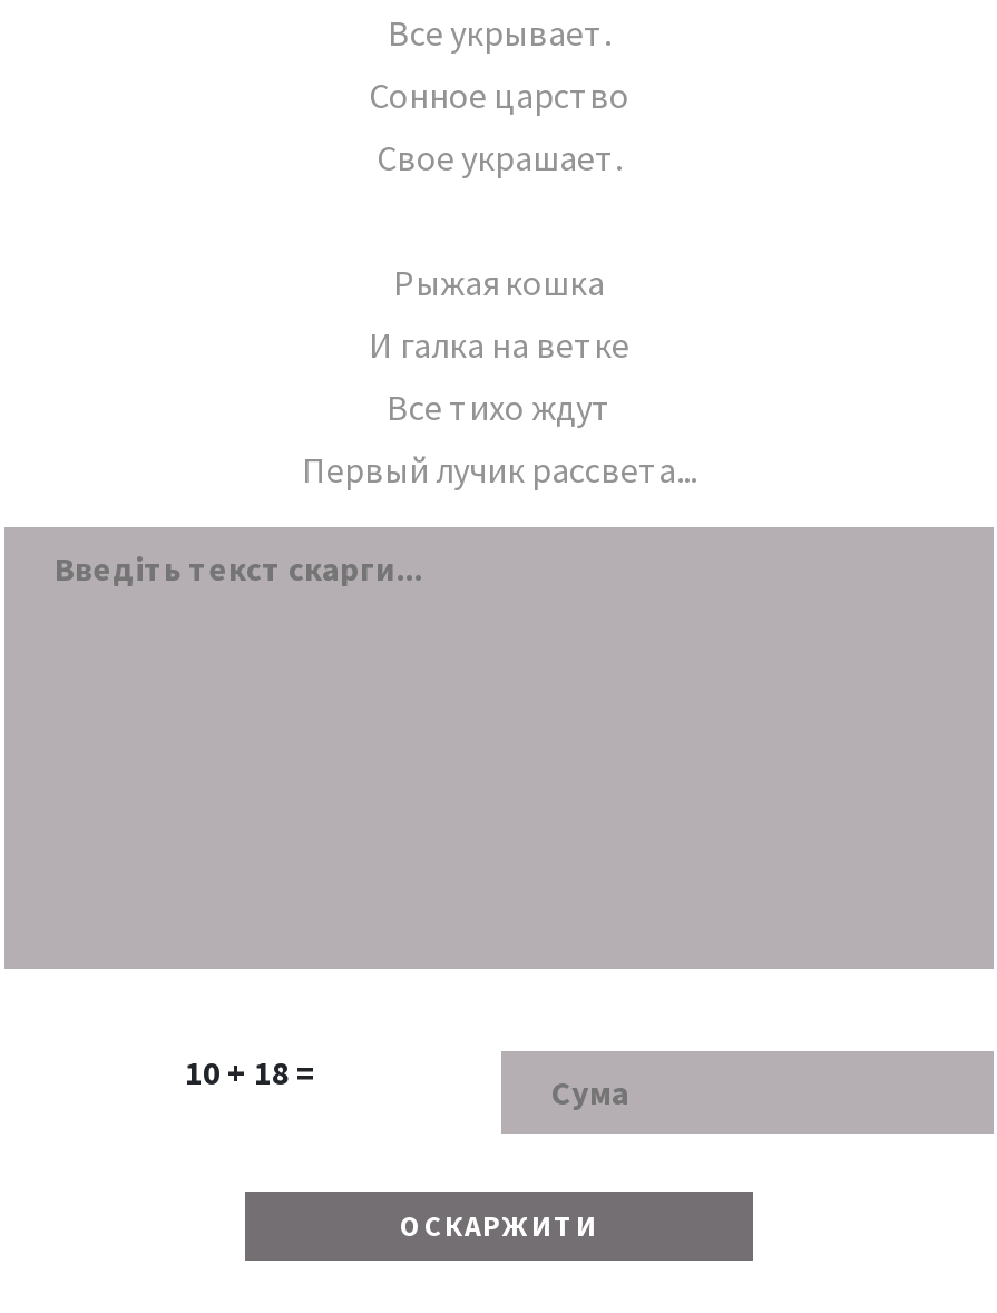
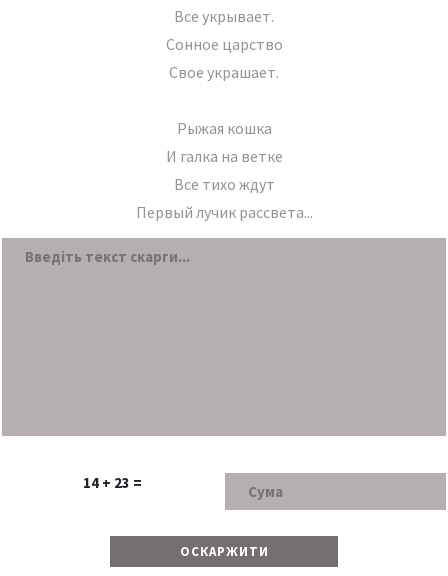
[185,1051,316,1093] 10 + 18 = -> [83,473,142,492] 14 + 23 =

